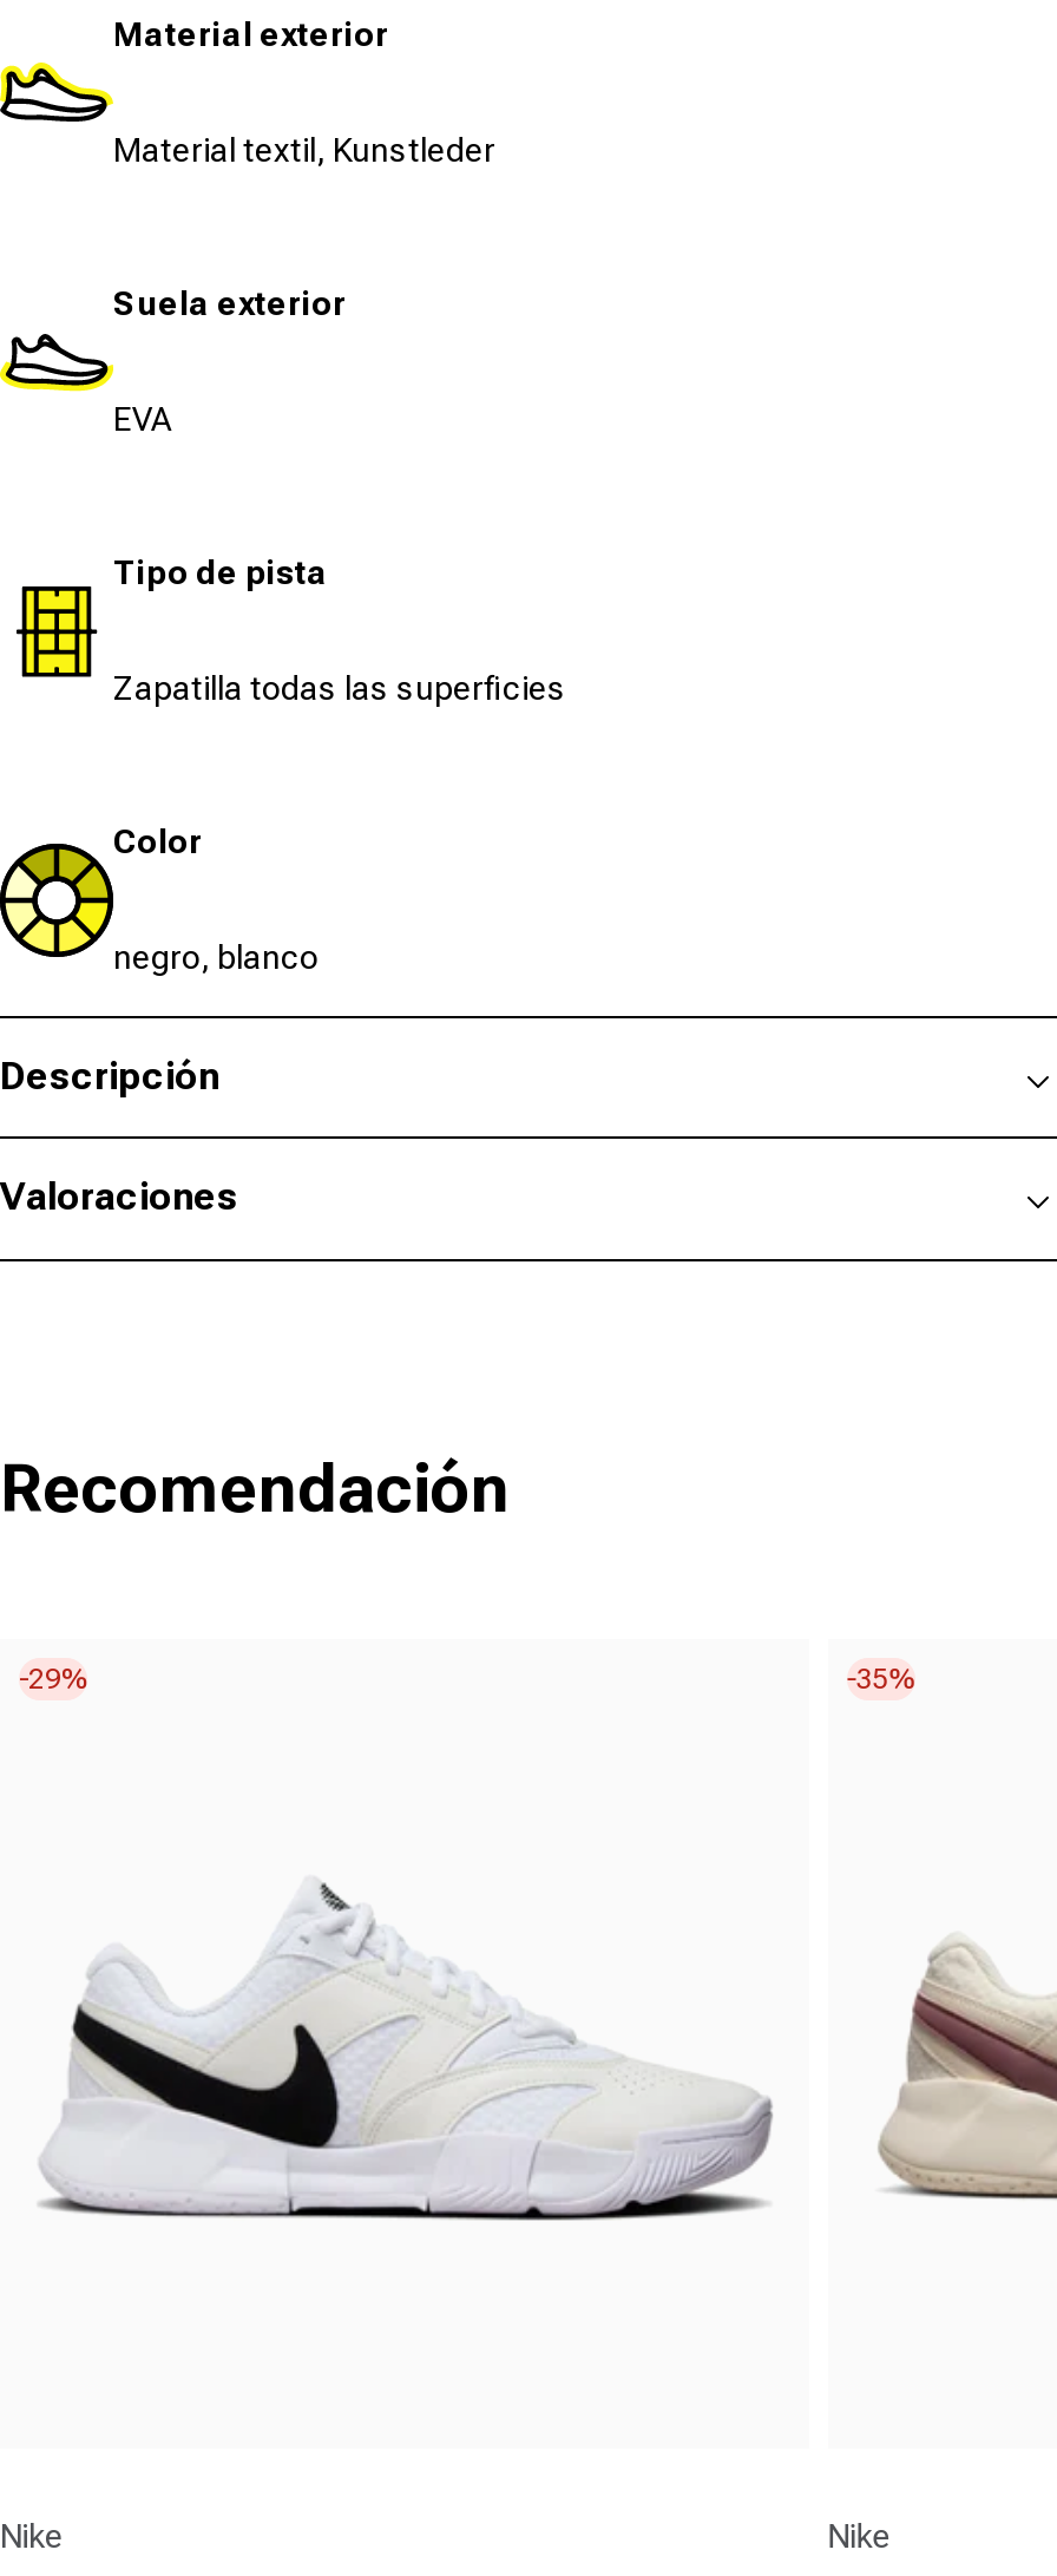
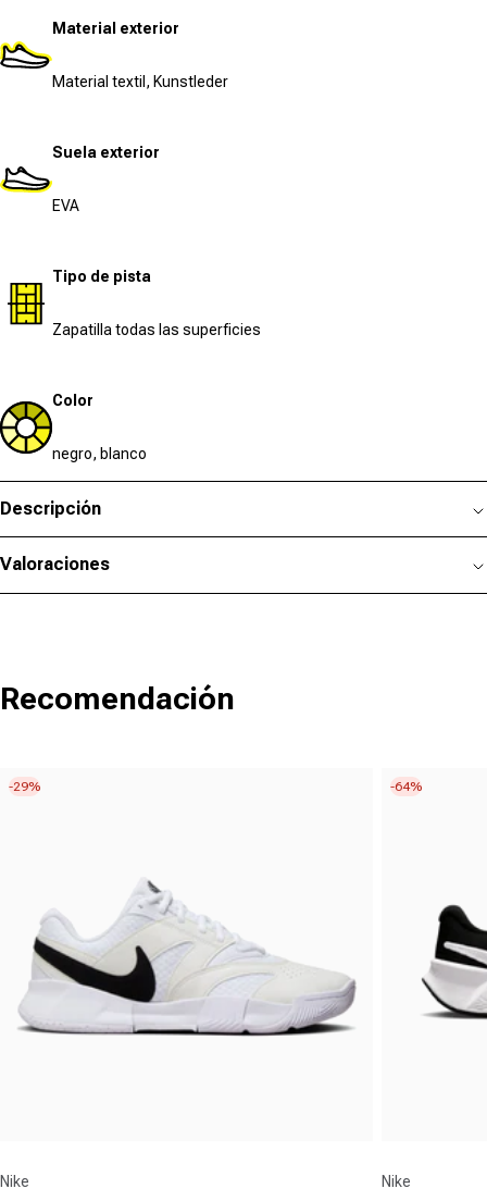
[847,1663,915,1696] -35% -> [390,779,422,794] -64%
[878,1936,1050,2201] [image] -> [405,904,484,1026] [image]

